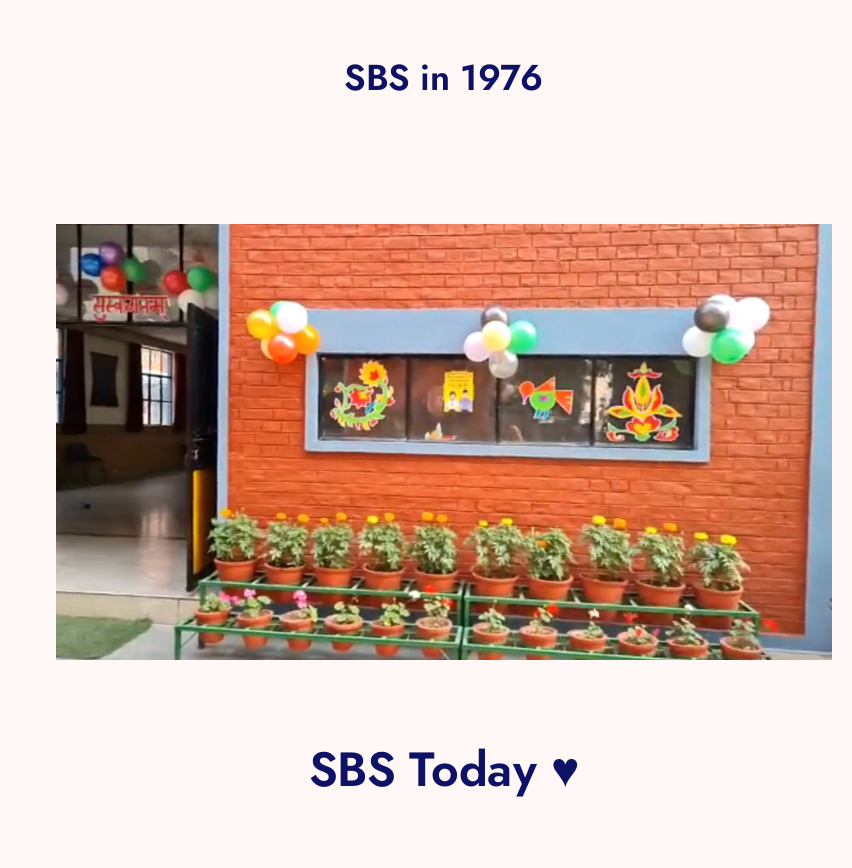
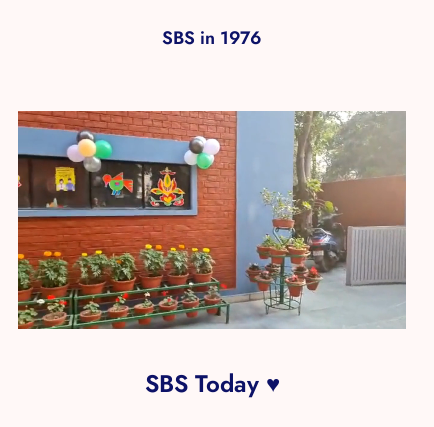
[54,222,832,662] [image] -> [17,110,407,330] [image]

